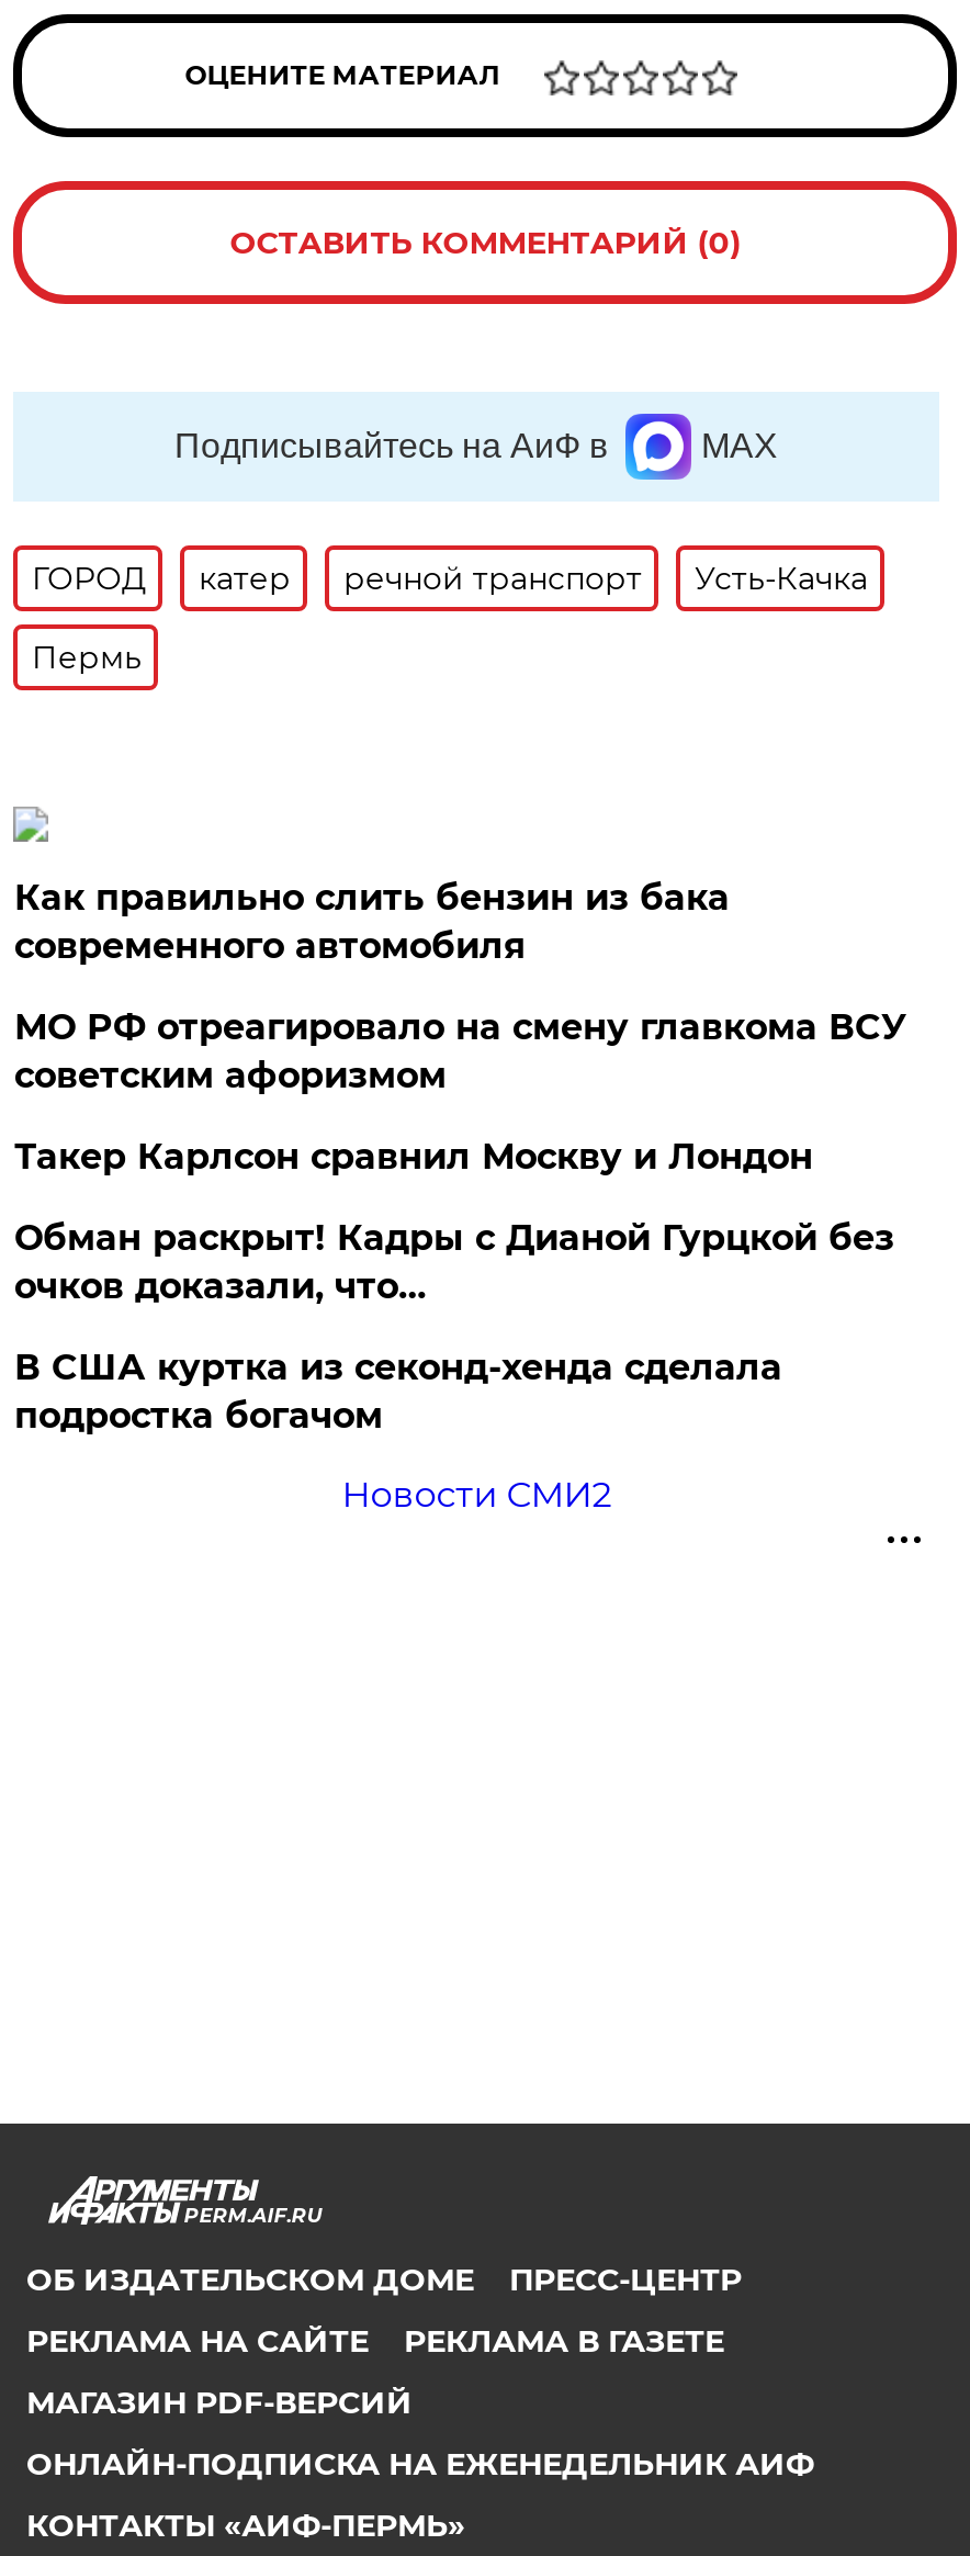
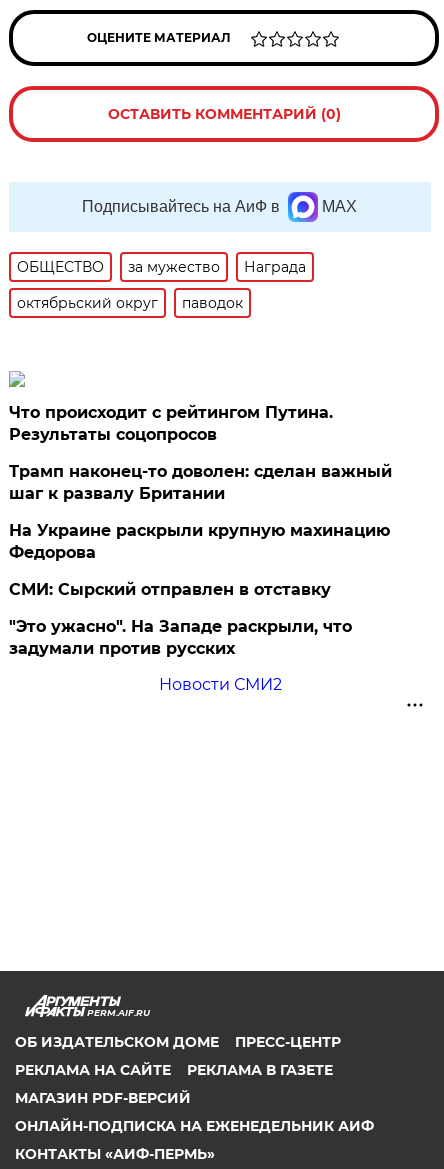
[32,560,868,599] ГОРОД | катер | речной транспорт | Усть-Качка -> [17,258,306,276] ОБЩЕСТВО | за мужество | Награда
[32,639,141,678] Пермь -> [17,294,243,312] октябрьский округ | паводок
[14,878,729,968] Как правильно слить бензин из бака | современного автомобиля -> [9,403,333,444] Что происходит с рейтингом Путина. | Результаты соцопросов
[14,1007,907,1097] МО РФ отреагировало на смену главкома ВСУ | советским афоризмом -> [9,462,392,503] Трамп наконец-то доволен: сделан важный | шаг к развалу Британии
[14,1137,813,1179] Такер Карлсон сравнил Москву и Лондон -> [9,521,390,562] На Украине раскрыли крупную махинацию | Федорова
[14,1218,894,1308] Обман раскрыт! Кадры с Дианой Гурцкой без | очков доказали, что… -> [9,580,331,599] СМИ: Сырский отправлен в отставку
[14,1348,782,1438] В США куртка из секонд-хенда сделала | подростка богачом -> [9,617,352,658] "Это ужасно". На Западе раскрыли, что | задумали против русских

